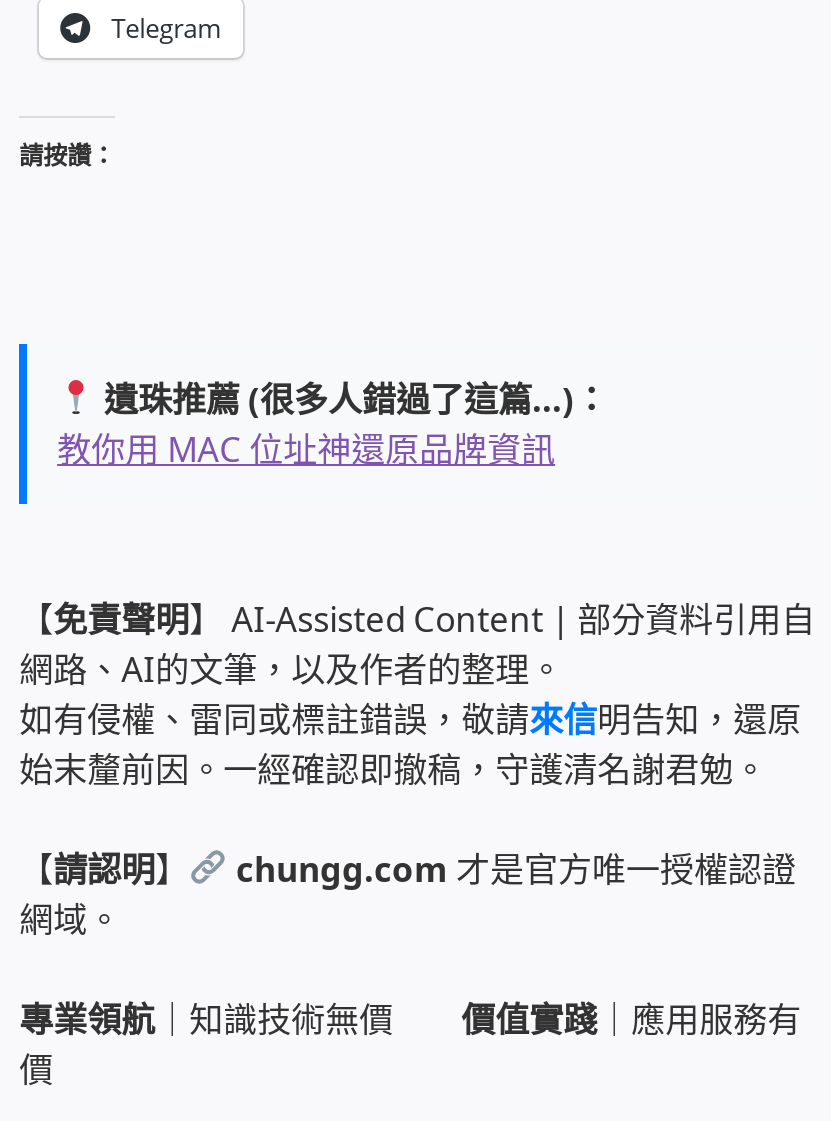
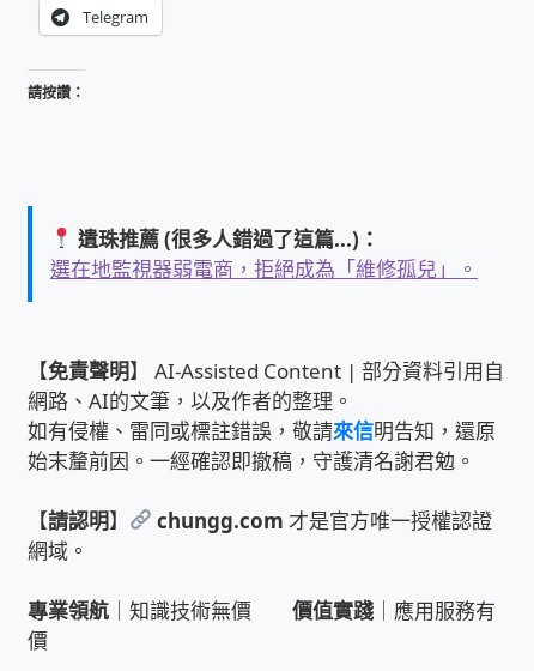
[57,425,555,471] 教你用 MAC 位址神還原品牌資訊 -> [50,255,478,282] 選在地監視器弱電商，拒絕成為「維修孤兒」。

